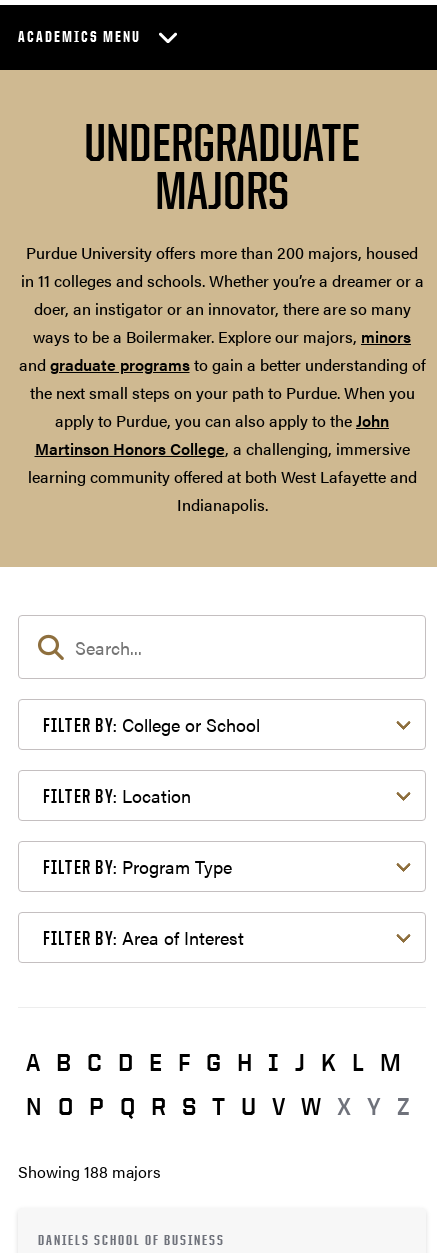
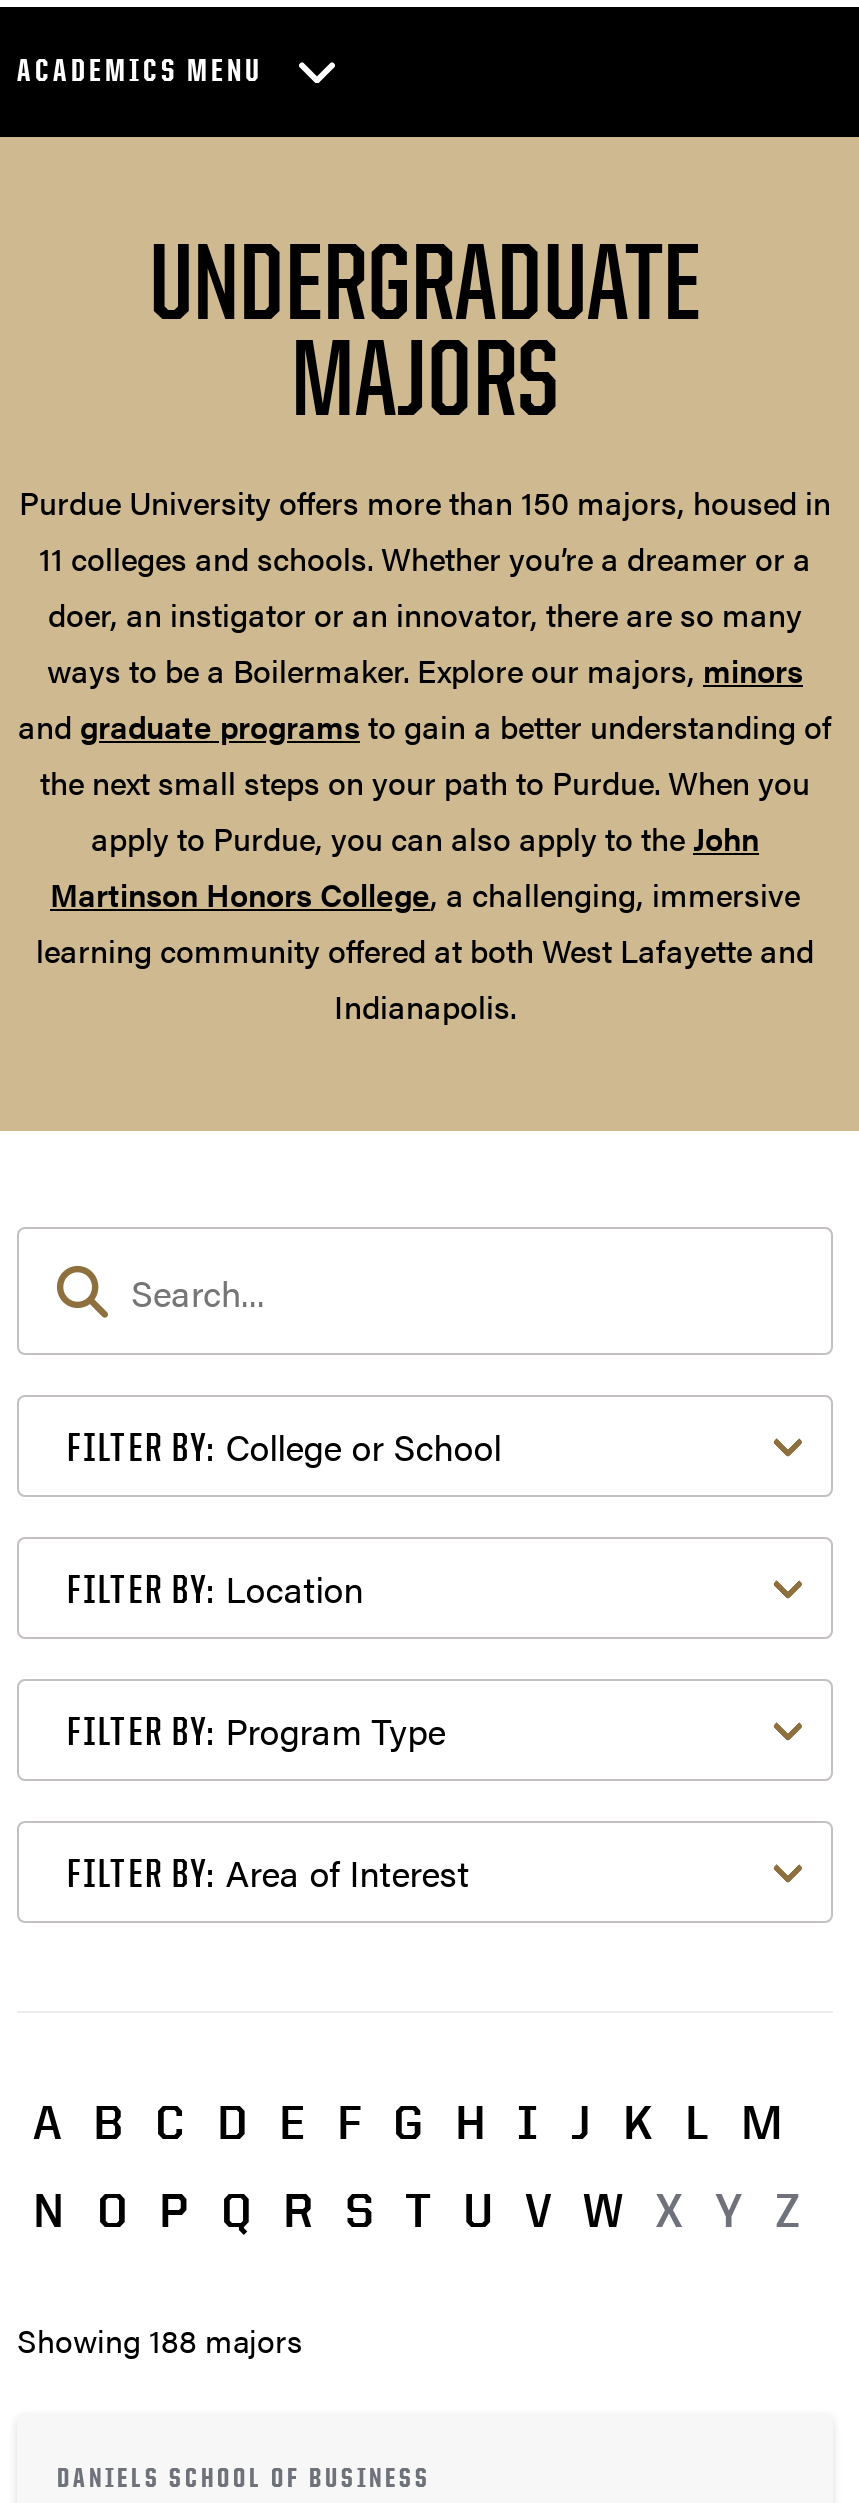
[20,241,423,292] Purdue University offers more than 200 majors, housed | in 11 colleges and schools. Whether you’re a dreamer or a -> [19,479,831,581] Purdue University offers more than 150 majors, housed in | 11 colleges and schools. Whether you’re a dreamer or a

